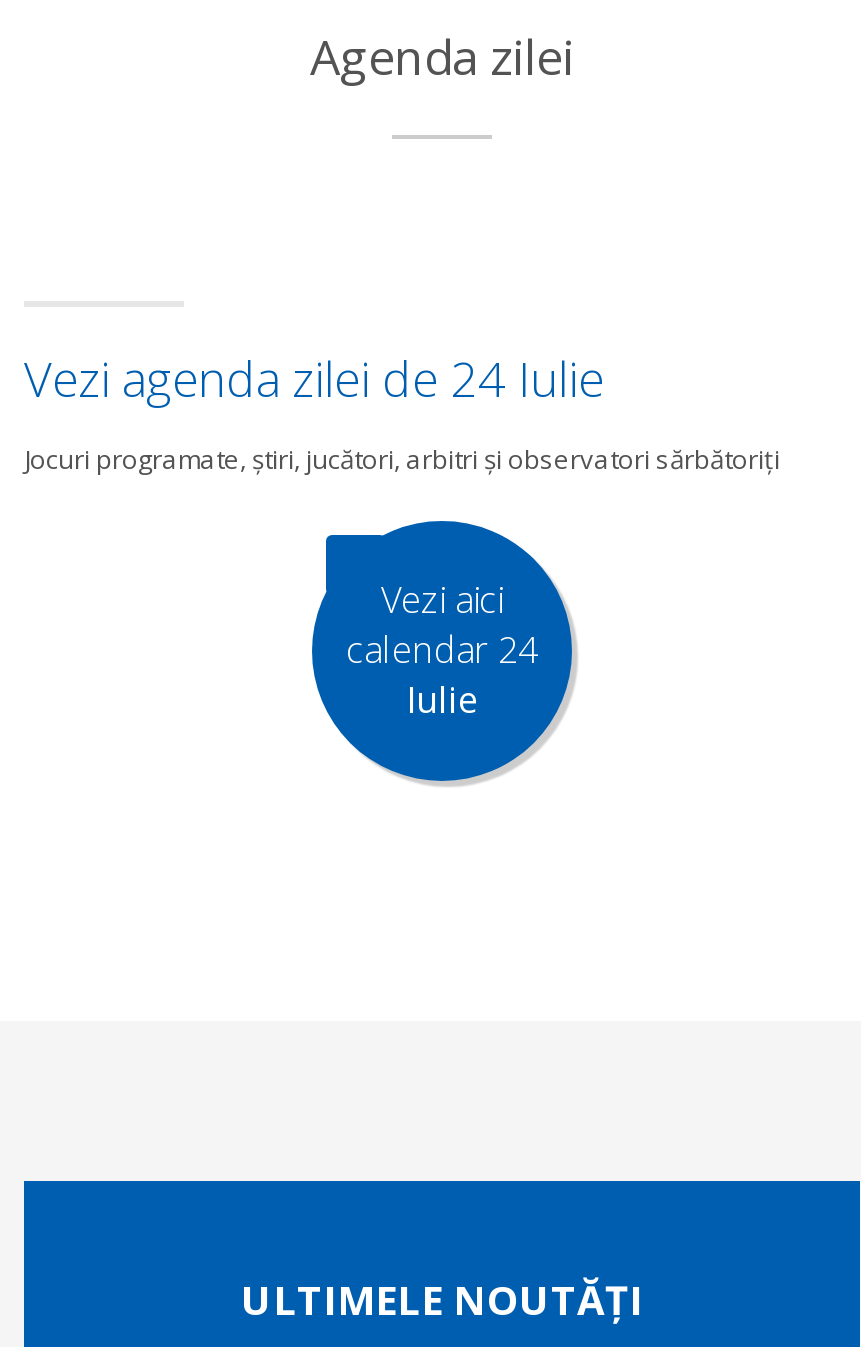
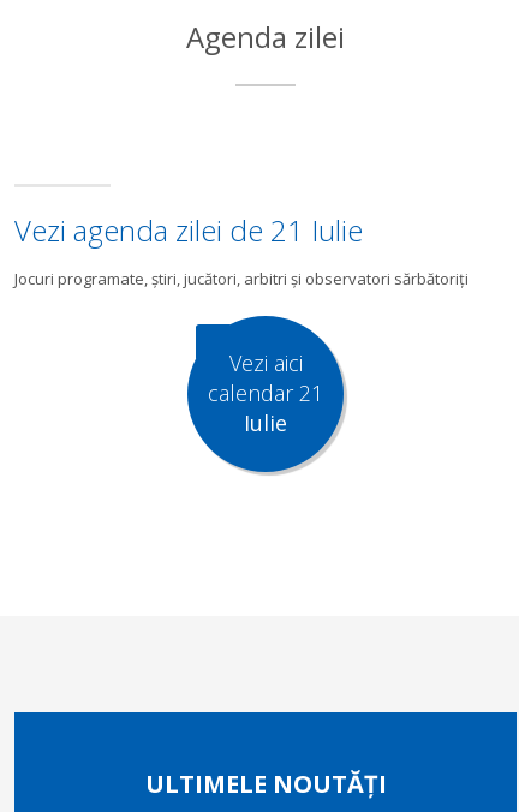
[24,344,604,410] Vezi agenda zilei de 24 Iulie -> [14,210,363,249] Vezi agenda zilei de 21 Iulie
[346,624,538,672] calendar 24 -> [208,378,323,407] calendar 21

